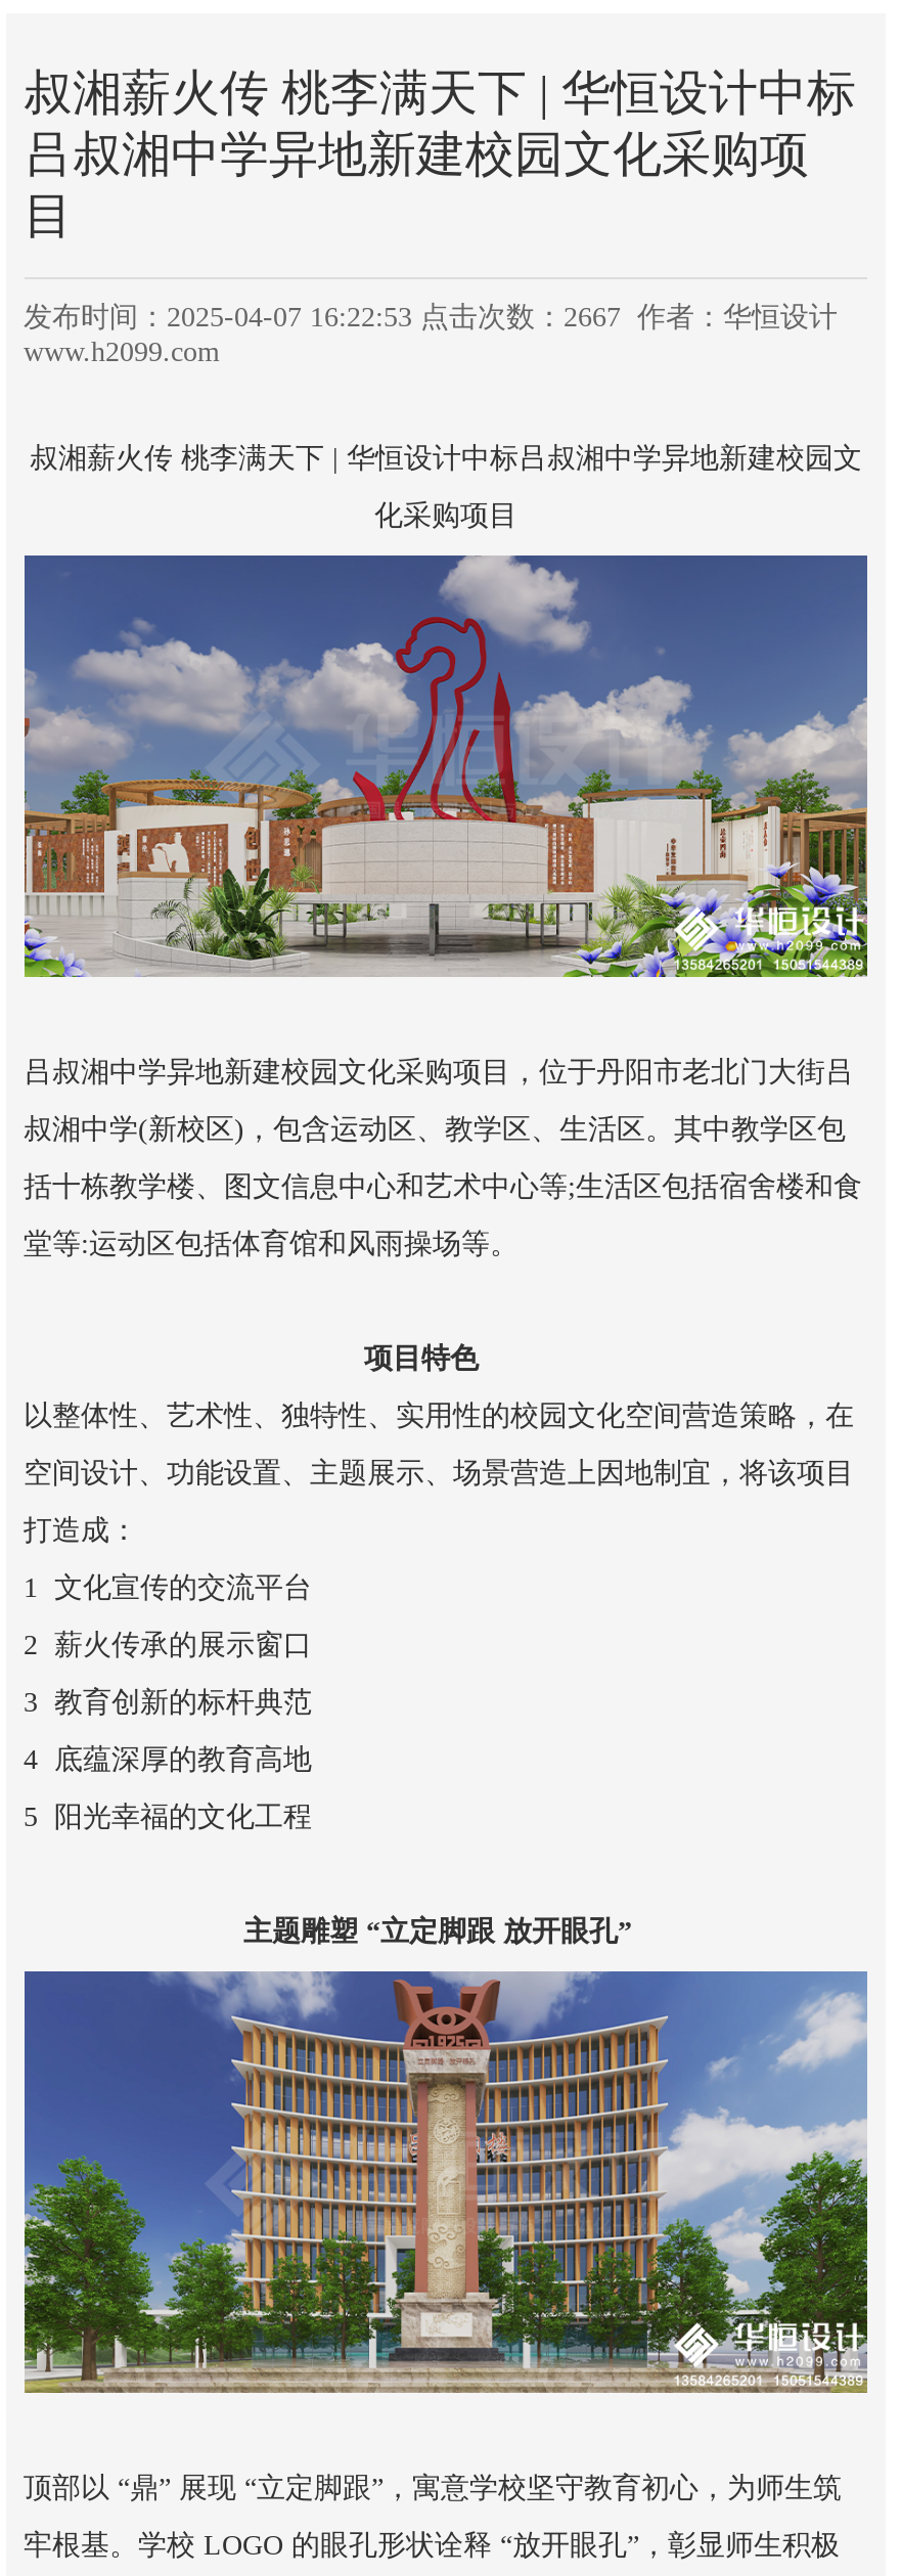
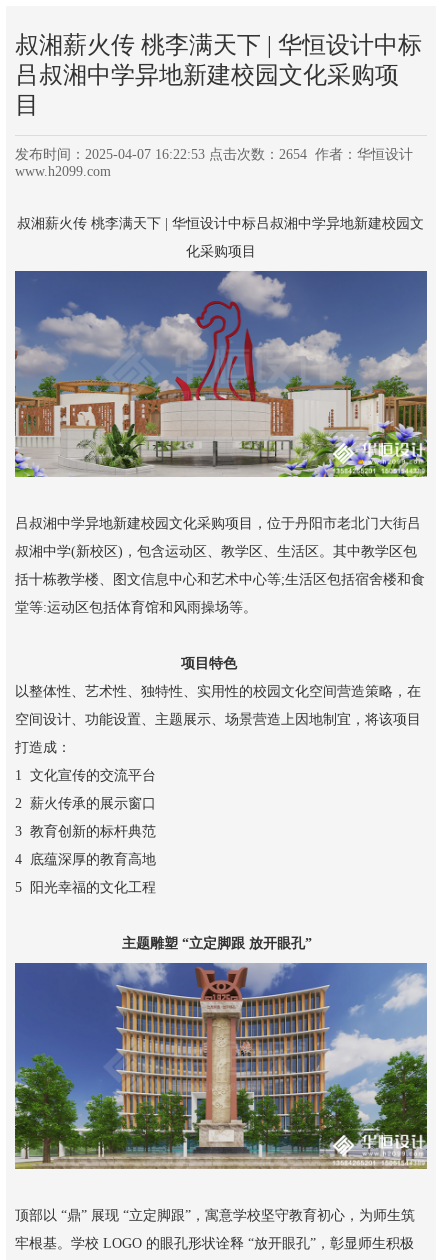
[24,301,838,332] 发布时间：2025-04-07 16:22:53 点击次数：2667 作者：华恒设计 -> [14,147,412,162] 发布时间：2025-04-07 16:22:53 点击次数：2654 作者：华恒设计

